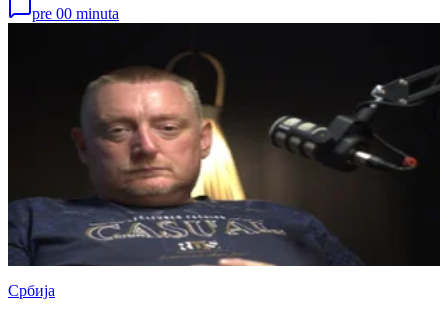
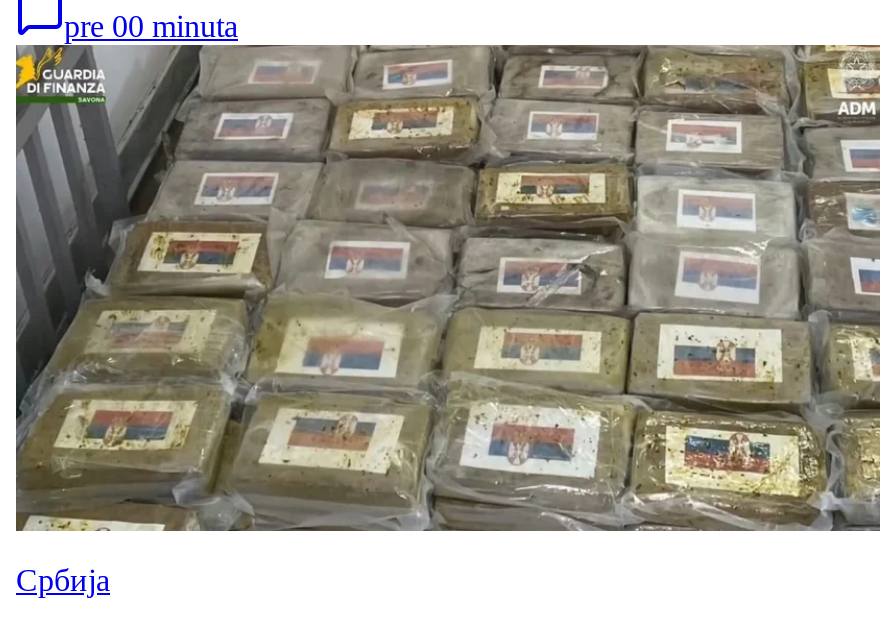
[7,22,441,267] [image] -> [14,43,882,533] [image]

